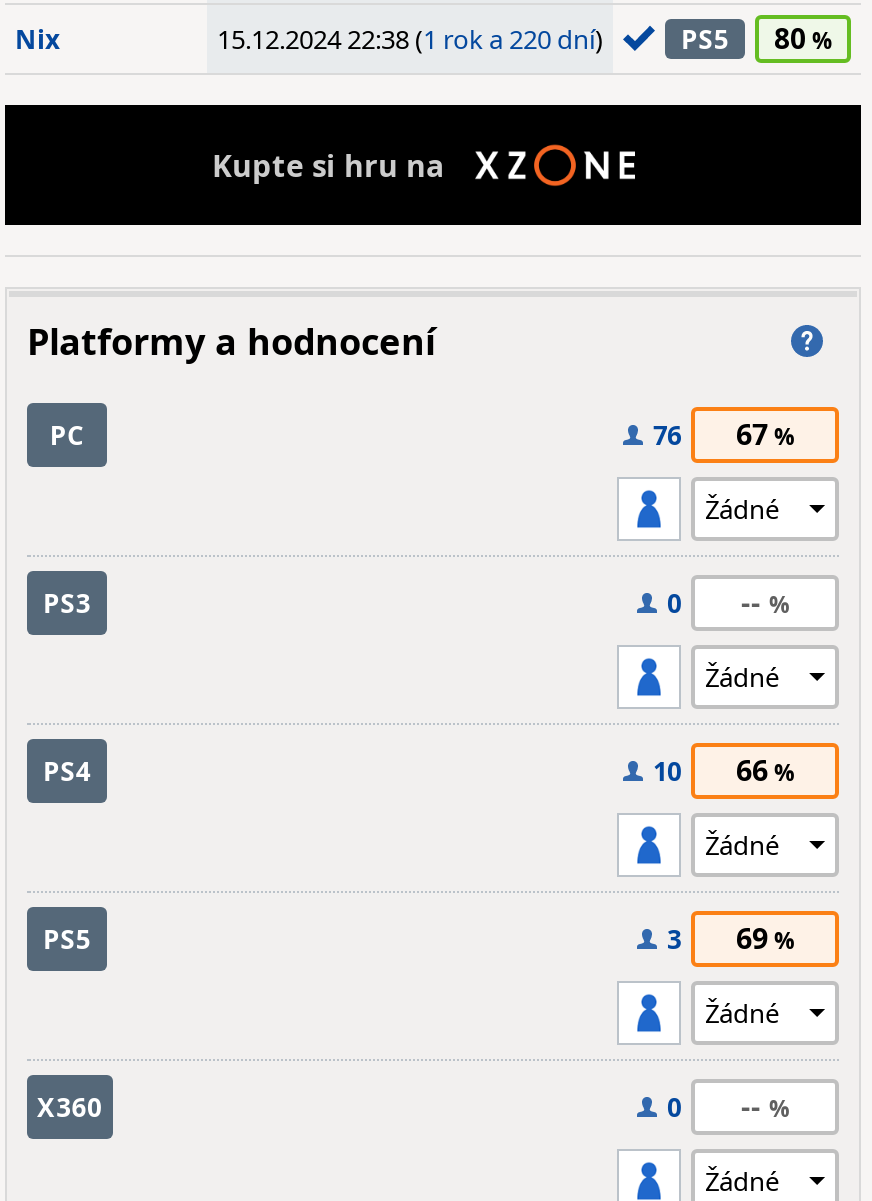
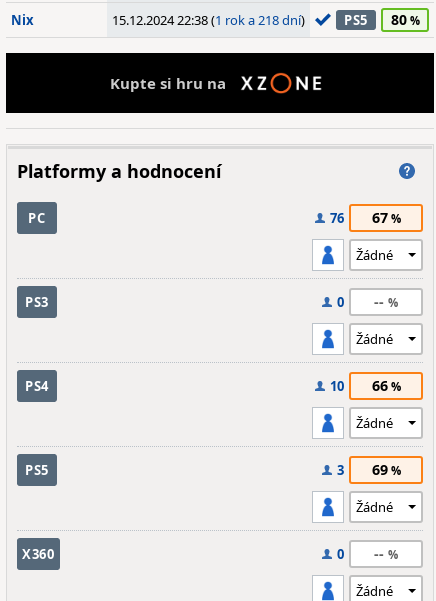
[217,21,603,57] 15.12.2024 22:38 (1 rok a 220 dní) -> [112,11,305,29] 15.12.2024 22:38 (1 rok a 218 dní)

